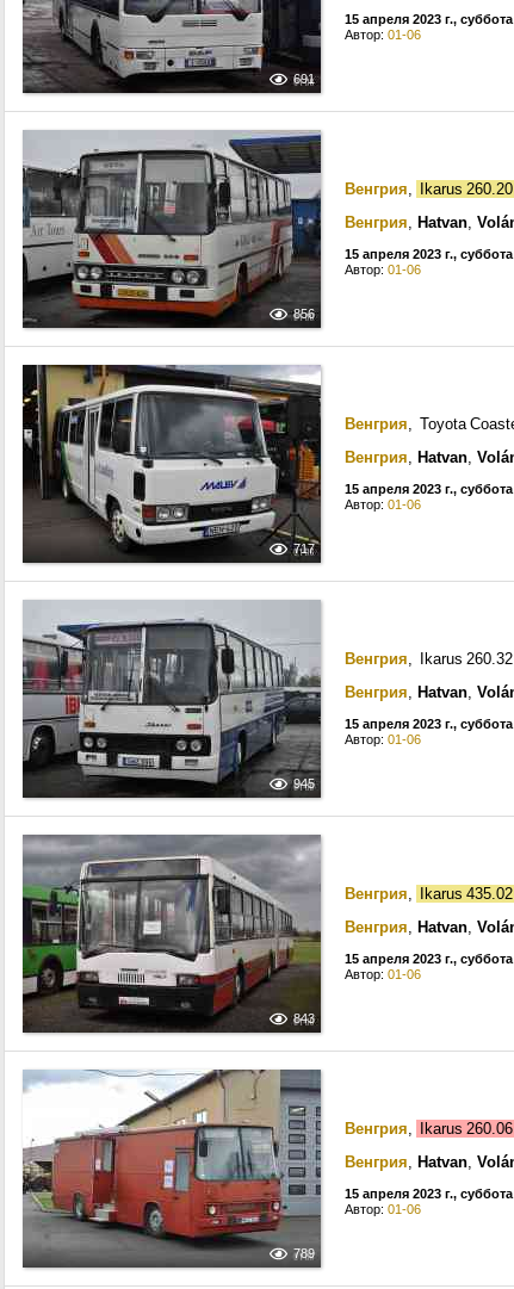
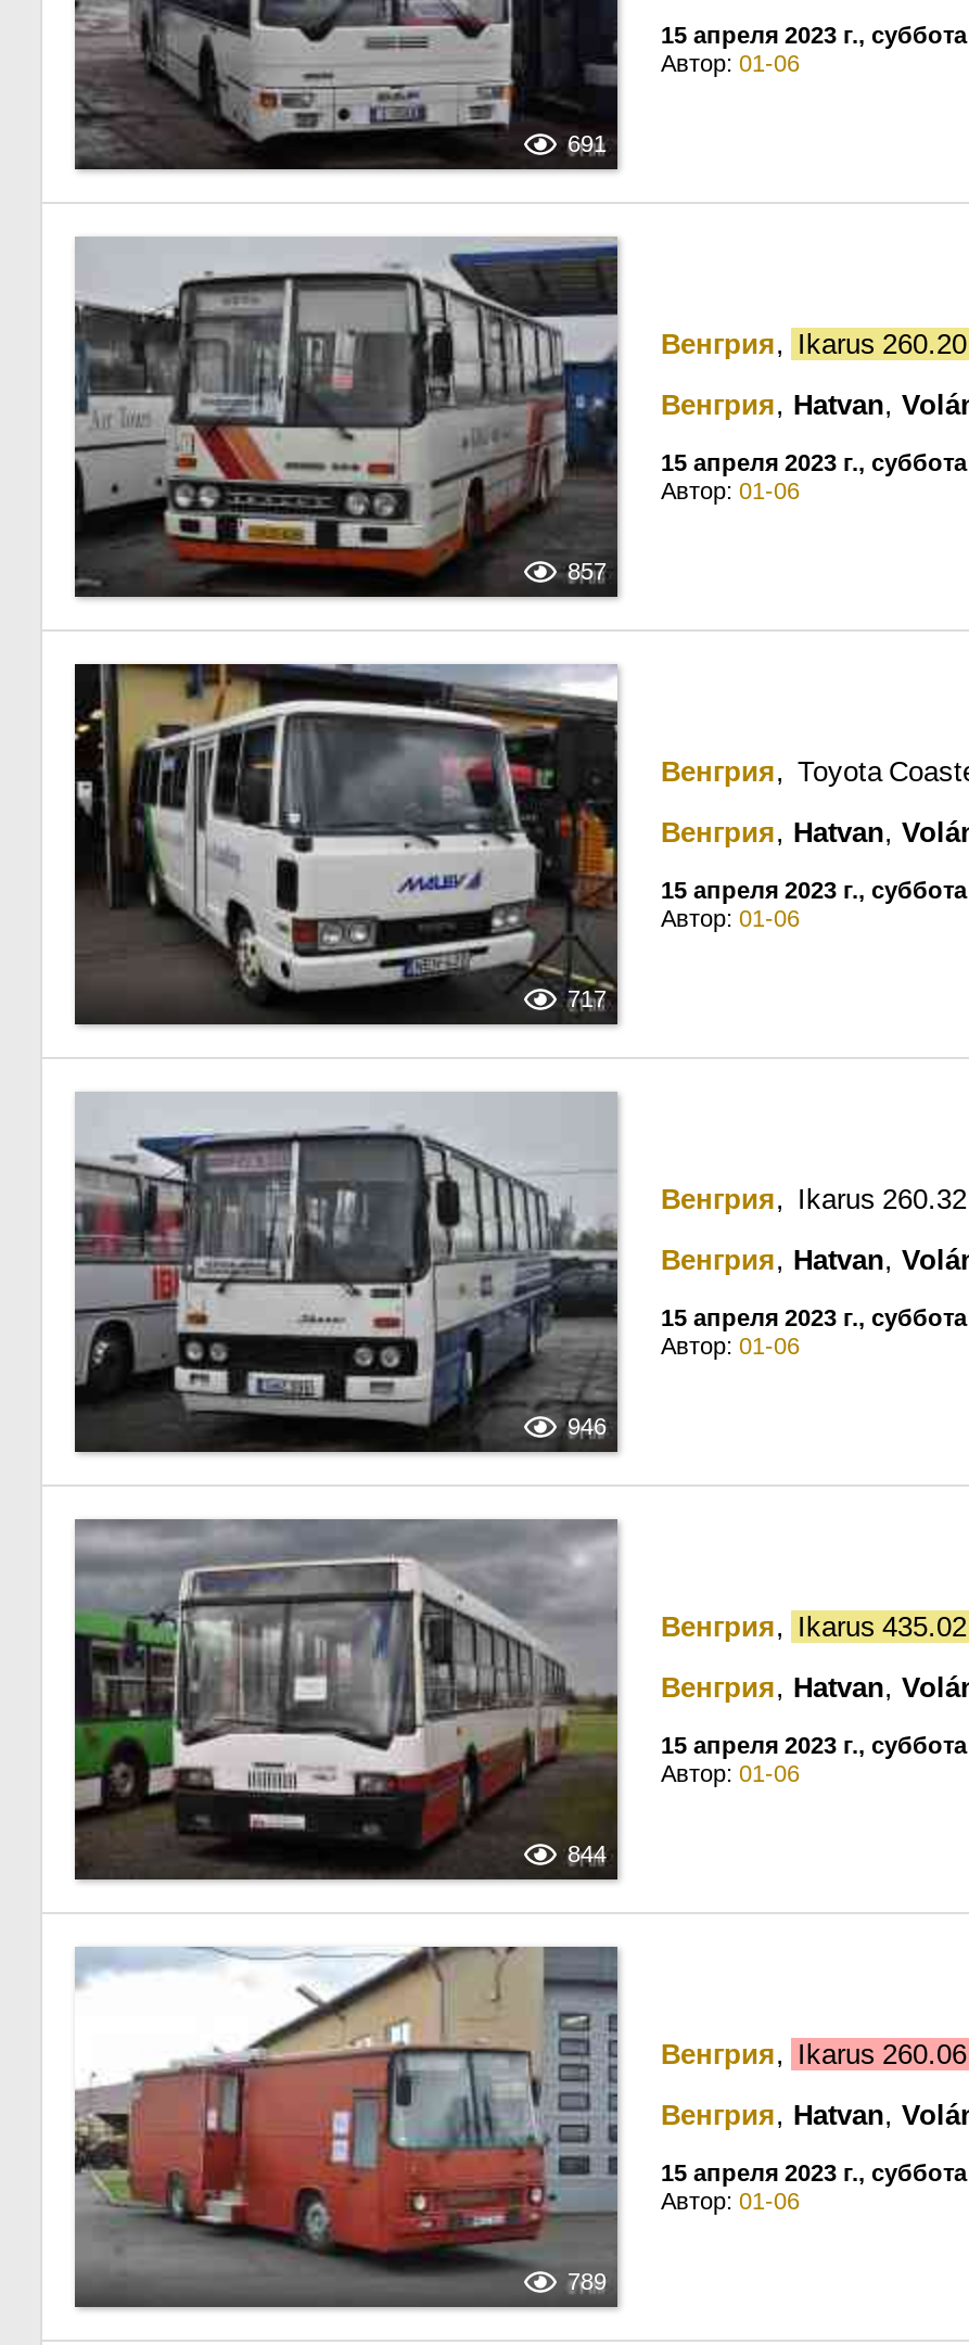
[293,306,315,321] 856 -> [568,558,607,584] 857
[293,776,315,791] 945 -> [568,1413,607,1439] 946
[293,1011,315,1025] 843 -> [568,1840,607,1866] 844

